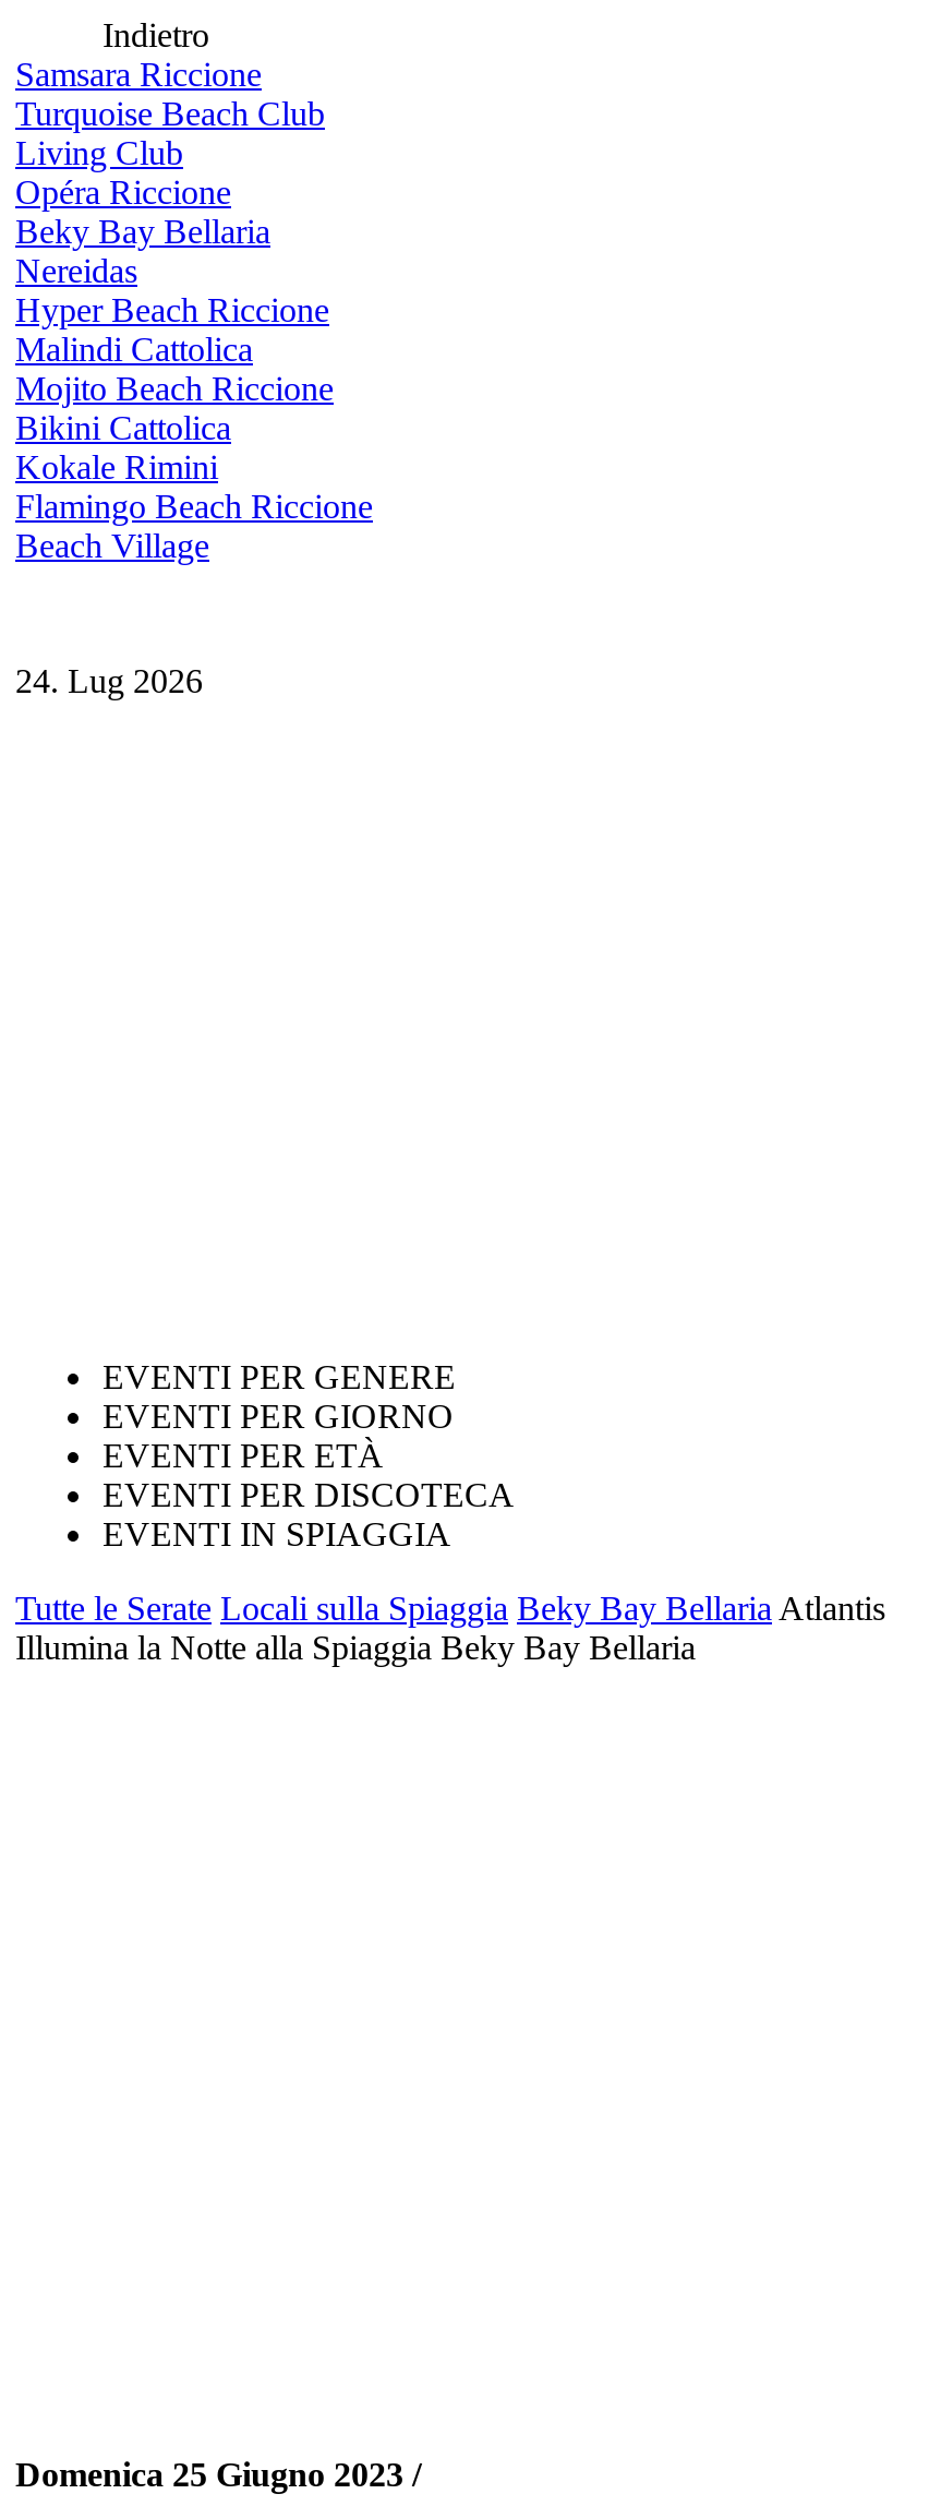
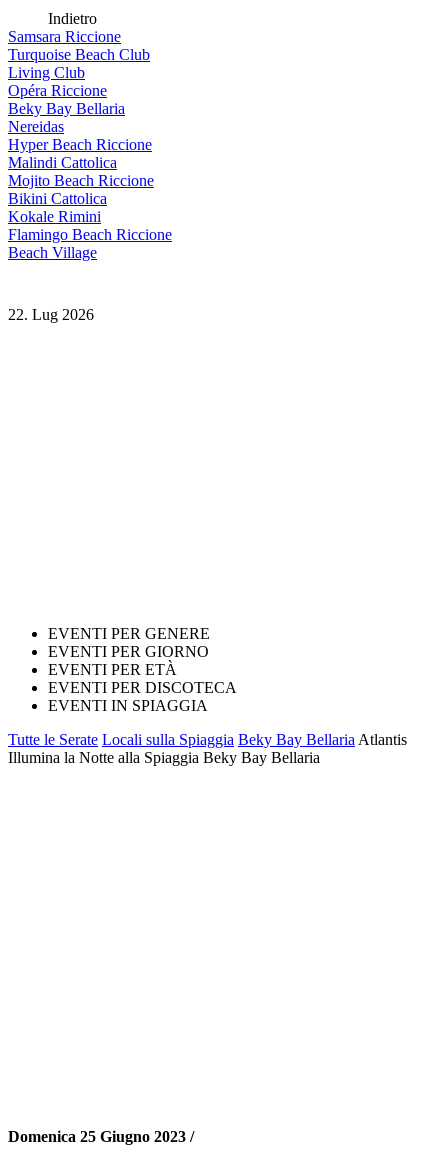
[15,662,203,699] 24. Lug 2026 -> [8,306,94,323] 22. Lug 2026

